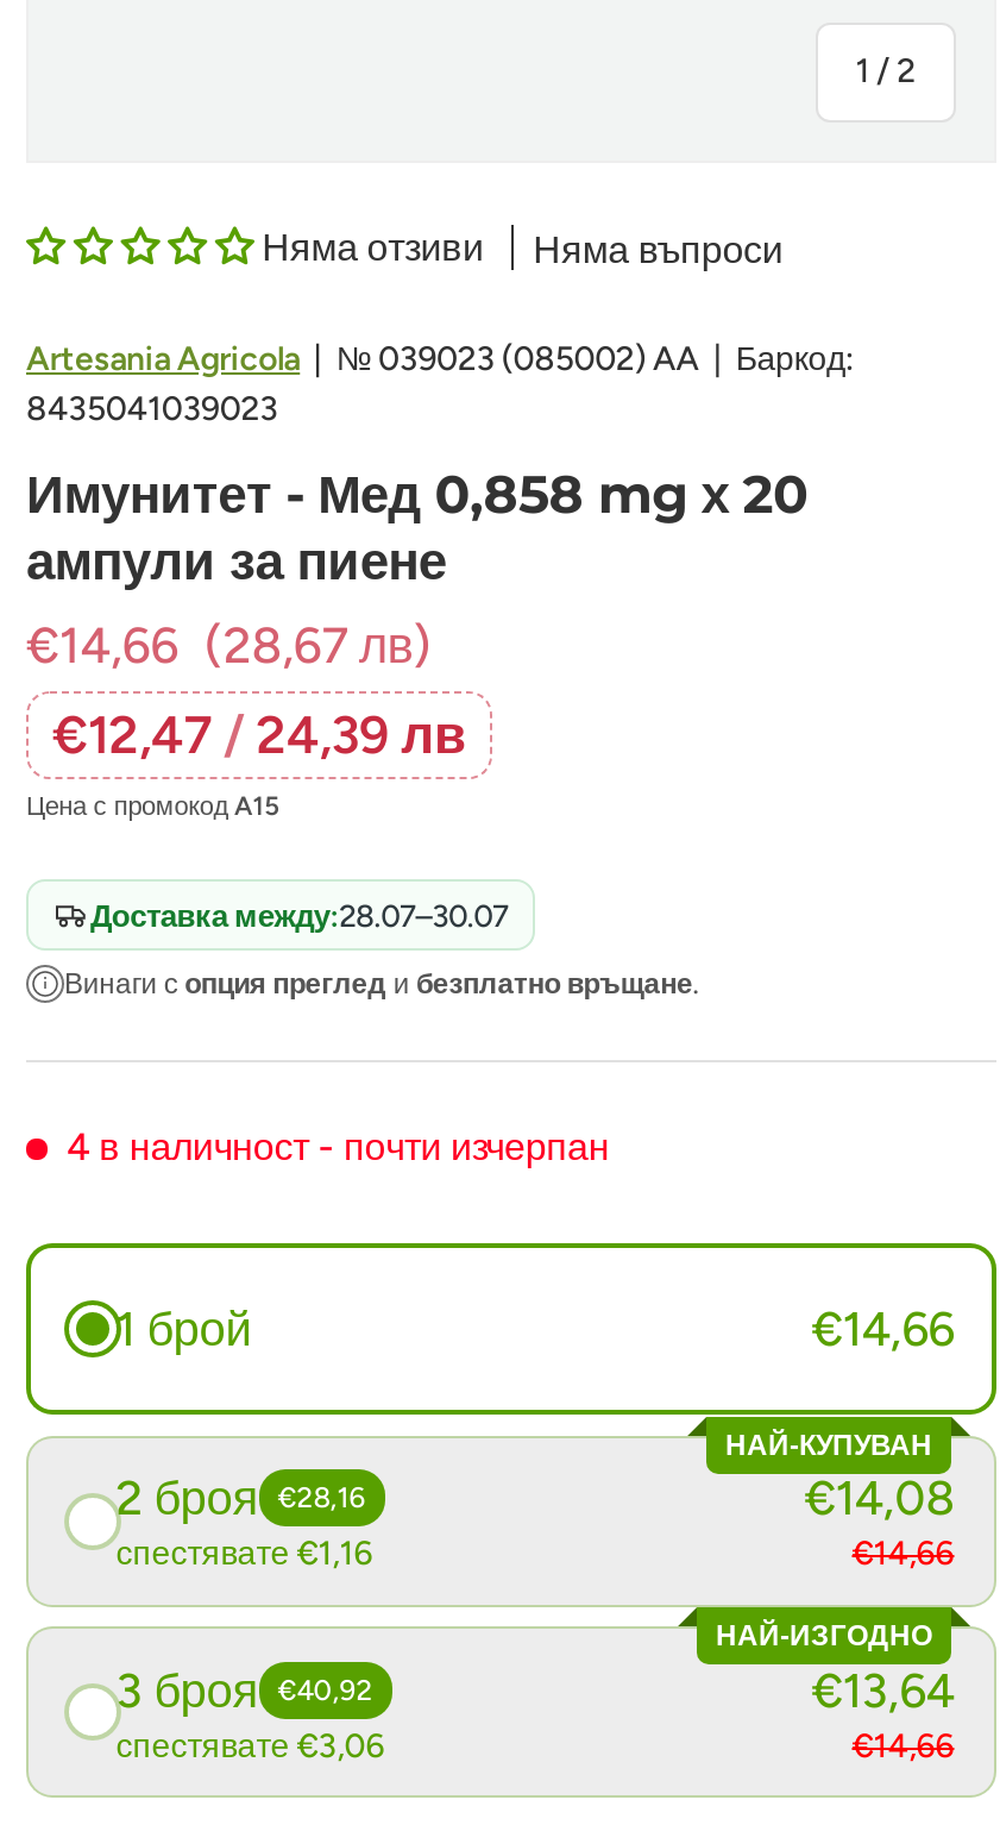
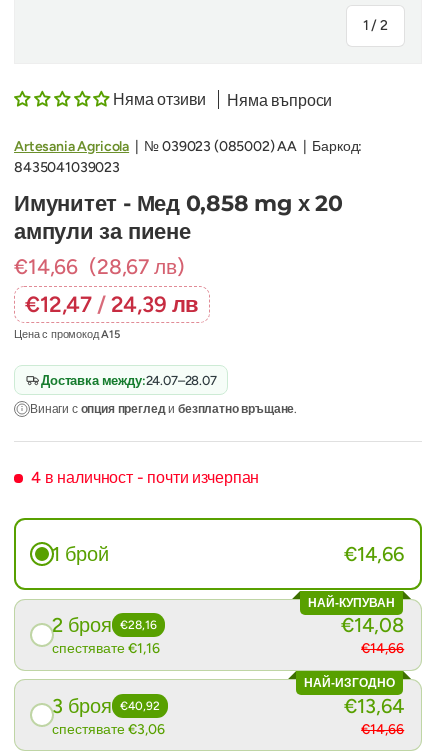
[90,897,509,933] Доставка между:28.07–30.07 -> [41,372,217,387] Доставка между:24.07–28.07

